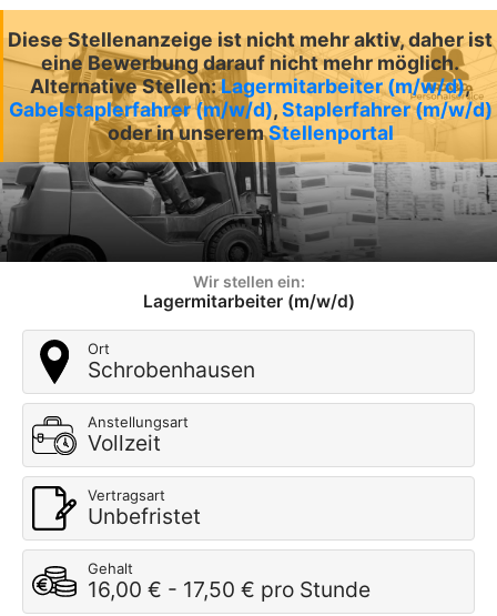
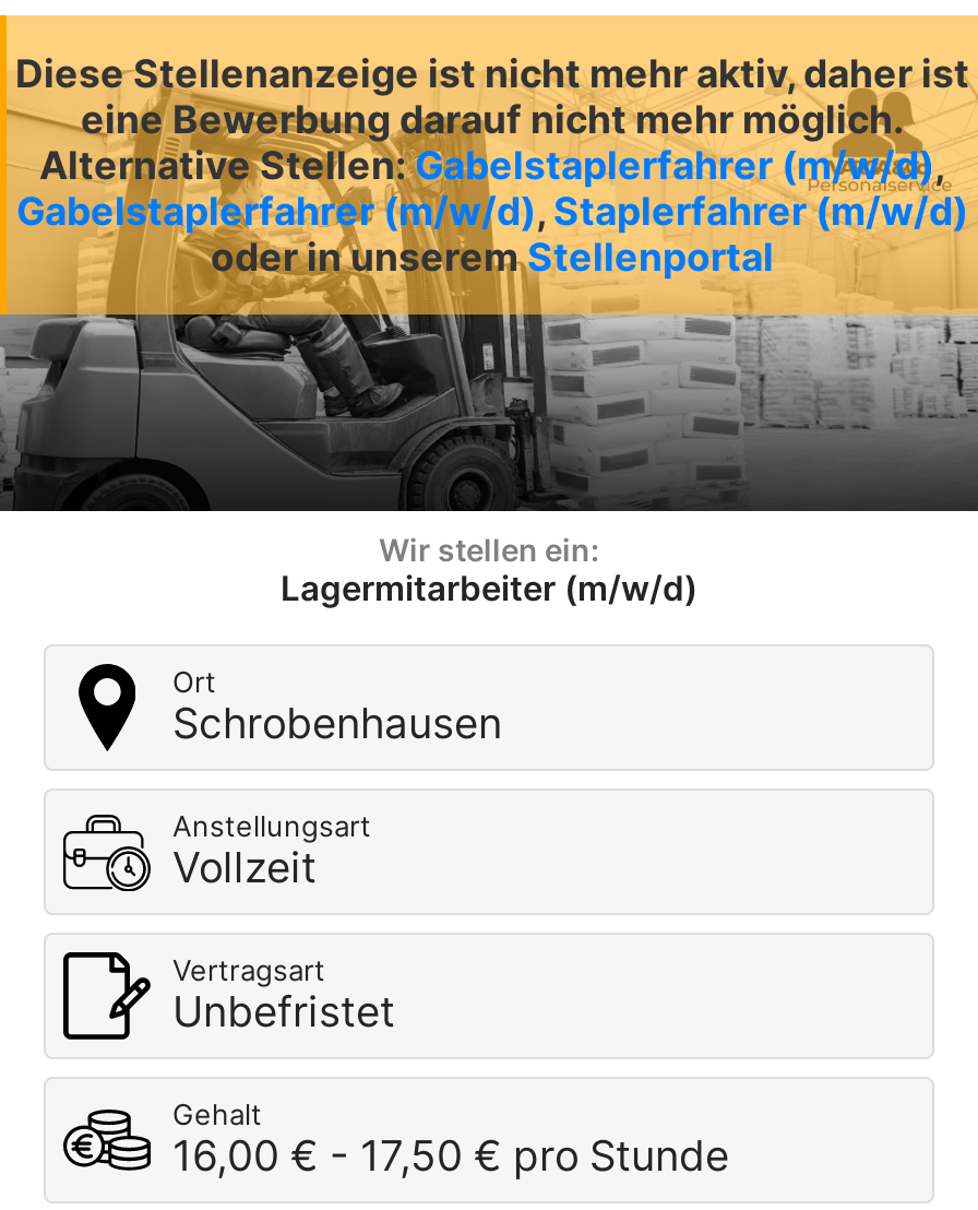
[30,74,470,98] Alternative Stellen:Lagermitarbeiter (m/w/d), -> [39,142,945,188] Alternative Stellen:Gabelstaplerfahrer (m/w/d),

